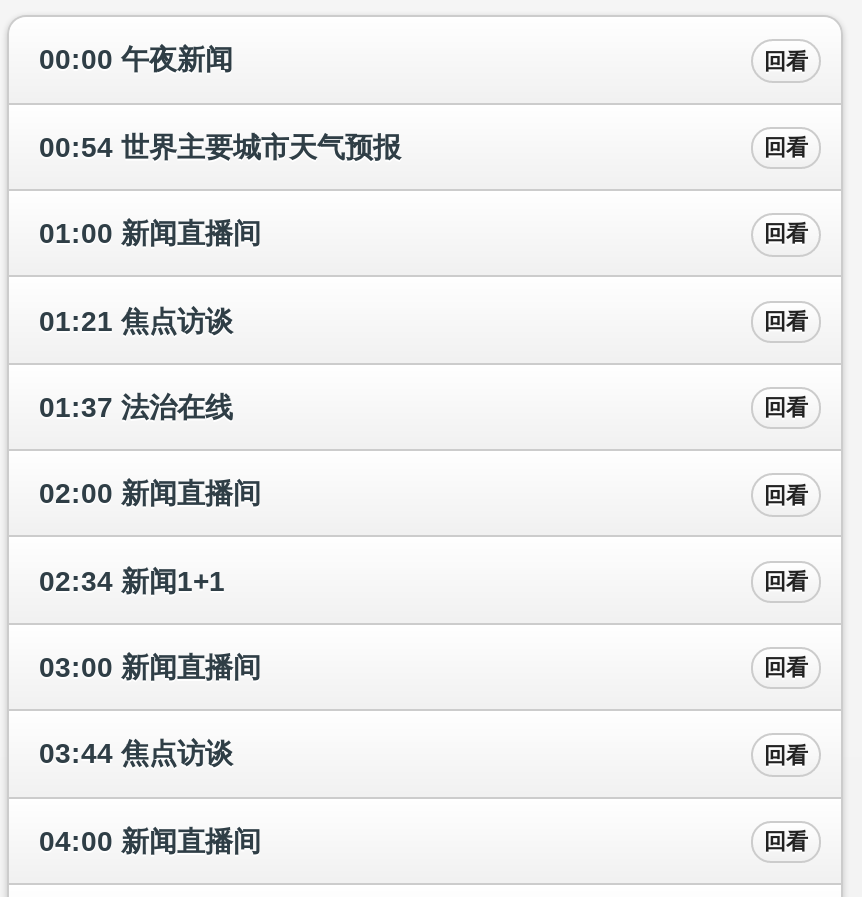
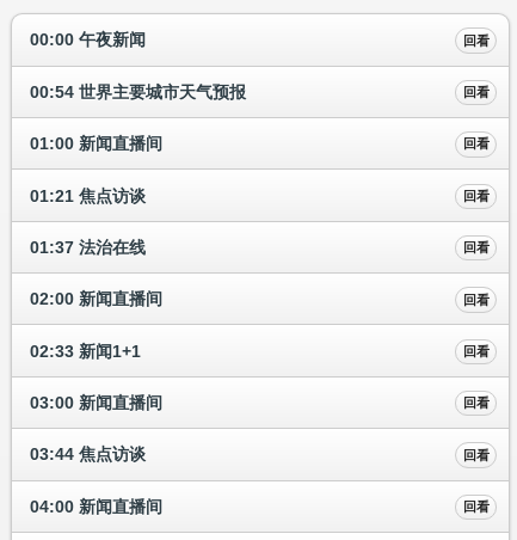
[39,564,225,596] 02:34 新闻1+1 -> [30,341,141,360] 02:33 新闻1+1

